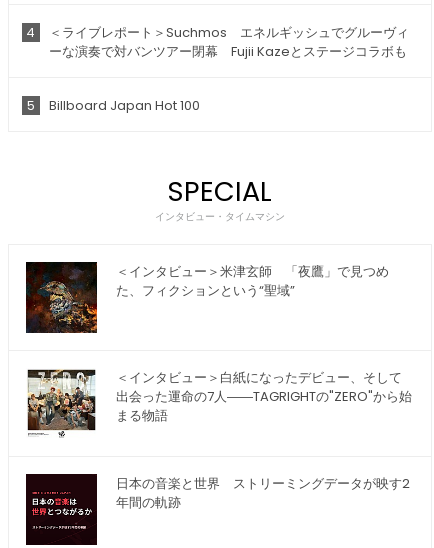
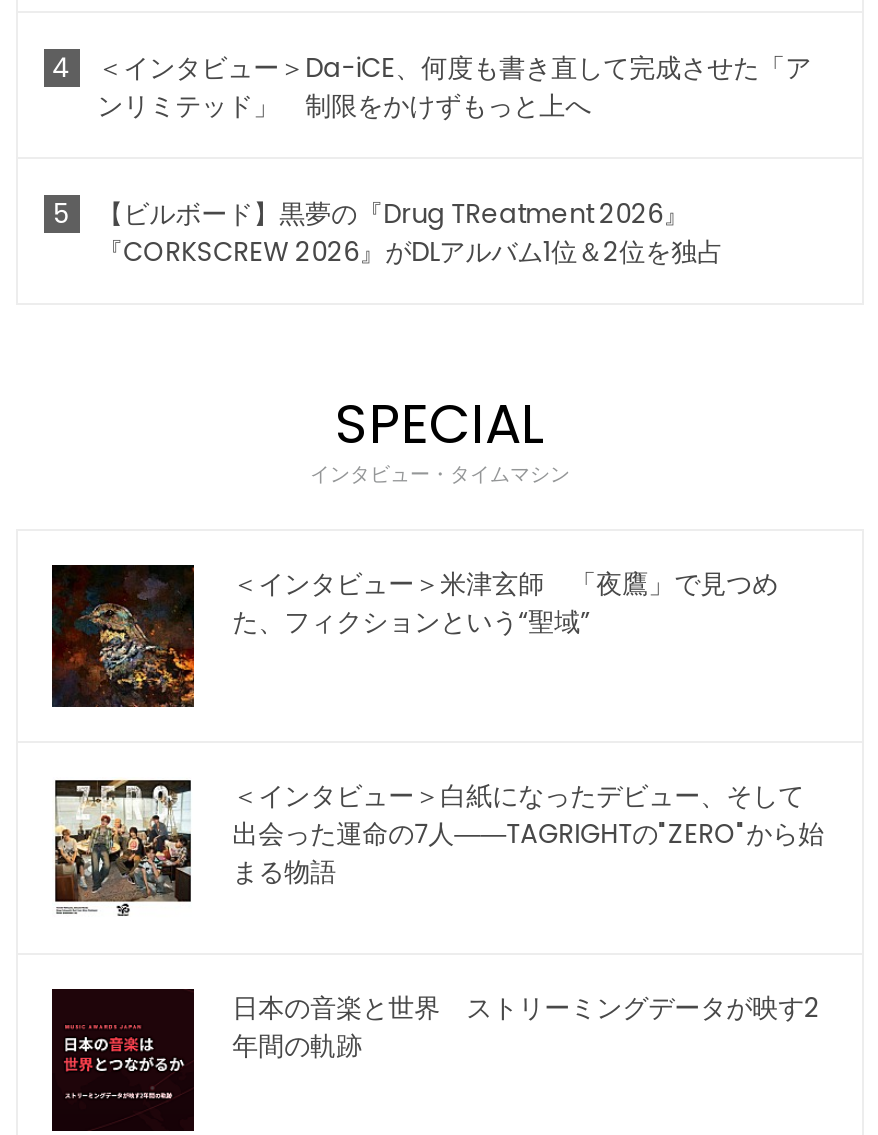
[49,23,409,61] ＜ライブレポート＞Suchmos エネルギッシュでグルーヴィ | ーな演奏で対バンツアー閉幕 Fujii Kazeとステージコラボも -> [97,48,811,124] ＜インタビュー＞Da-iCE、何度も書き直して完成させた「ア | ンリミテッド」 制限をかけずもっと上へ
[49,96,200,115] Billboard Japan Hot 100 -> [97,194,723,270] 【ビルボード】黒夢の『Drug TReatment 2026』 | 『CORKSCREW 2026』がDLアルバム1位＆2位を独占

